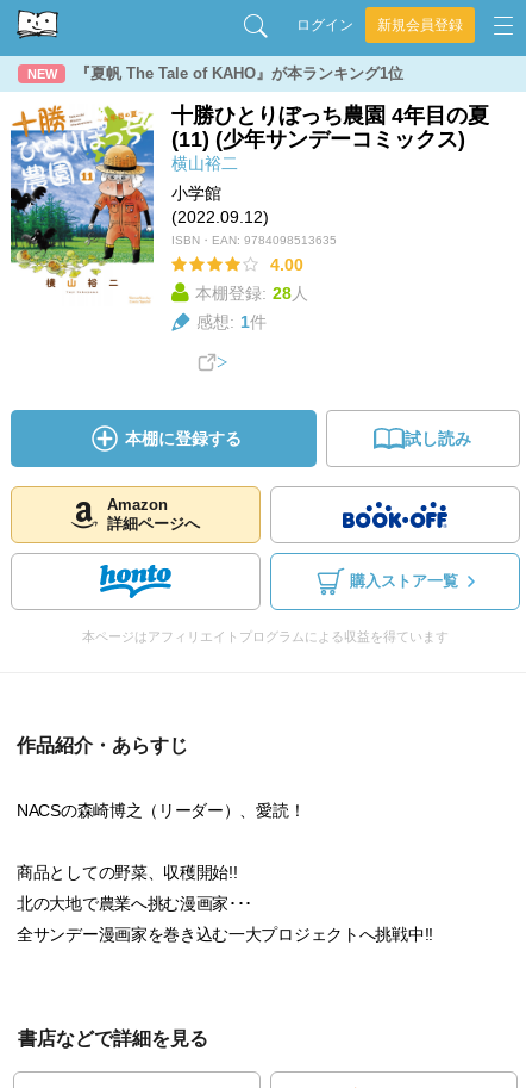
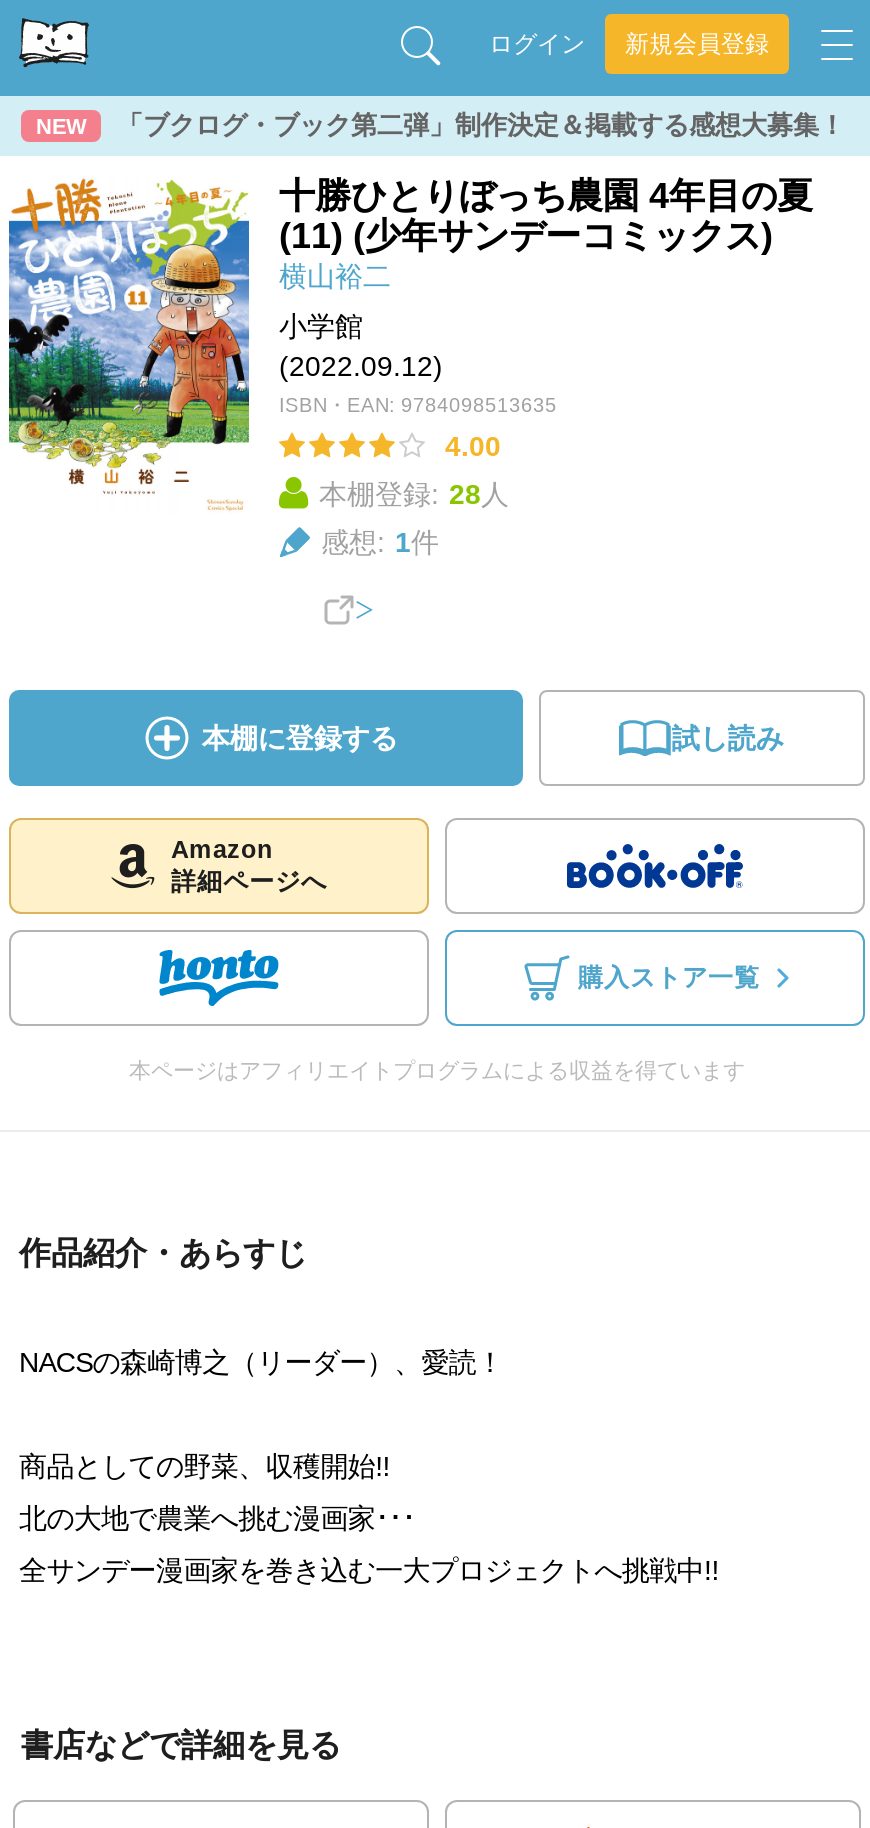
[75,64,403,82] 『夏帆 The Tale of KAHO』が本ランキング1位 -> [117,110,845,140] 「ブクログ・ブック第二弾」制作決定＆掲載する感想大募集！

